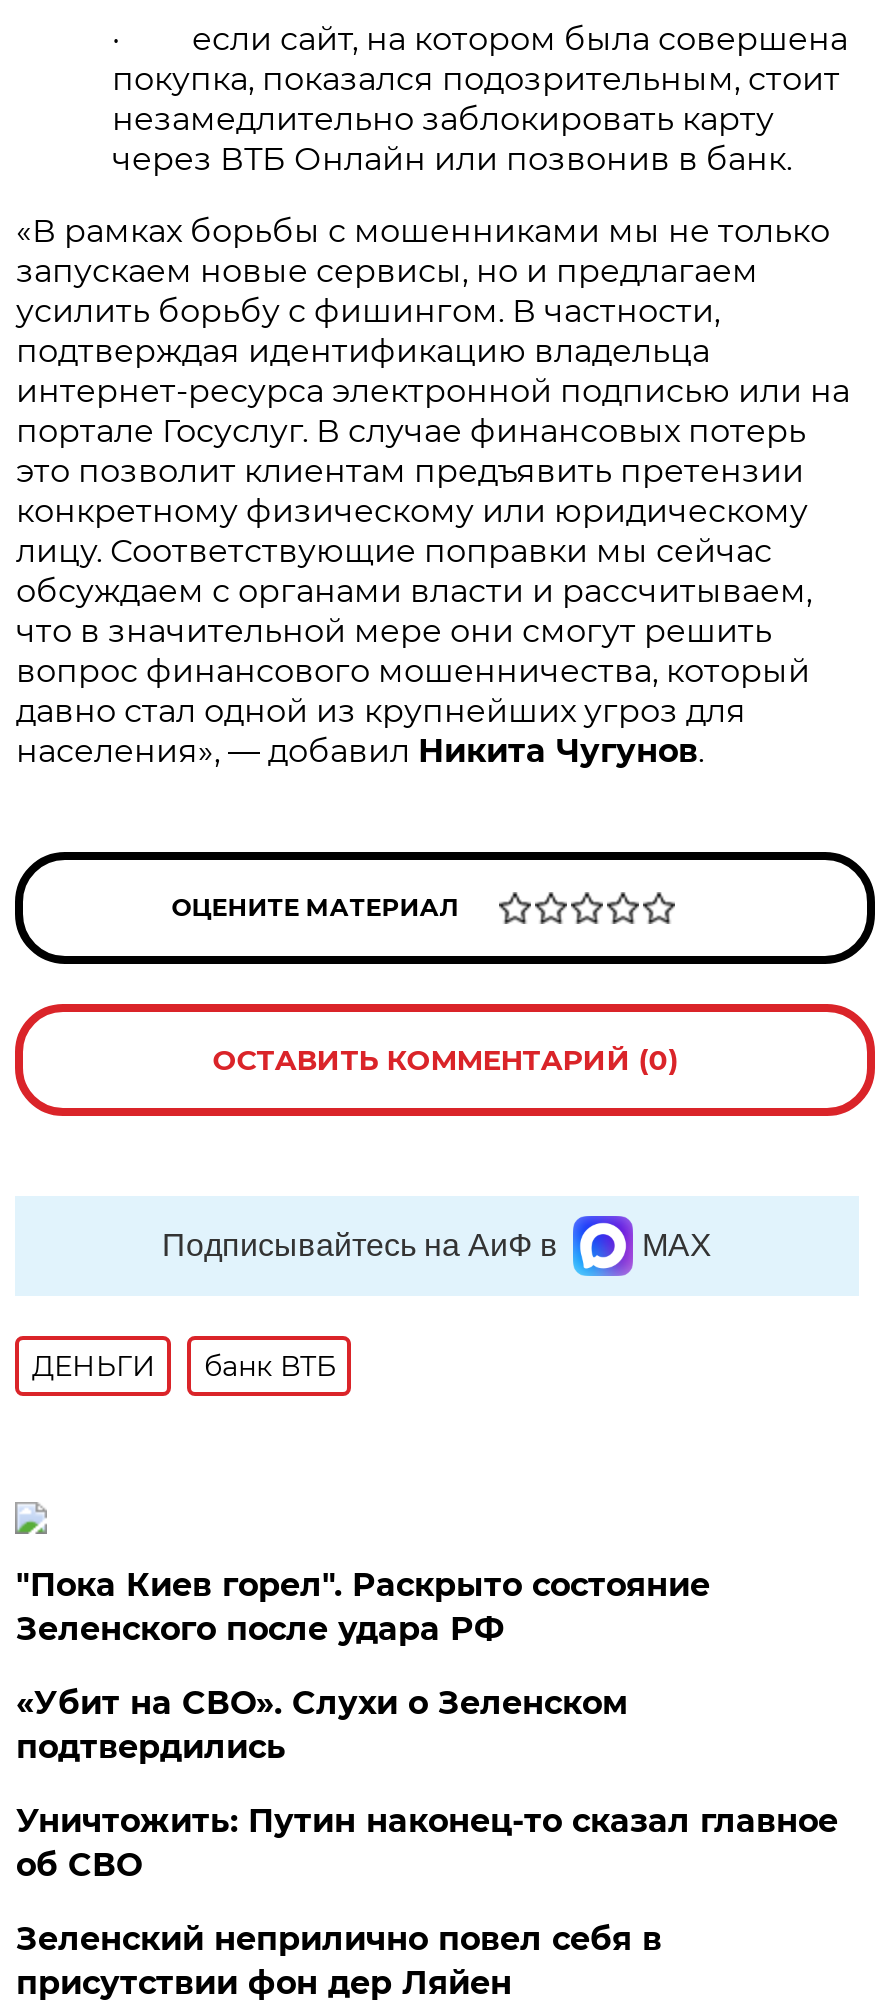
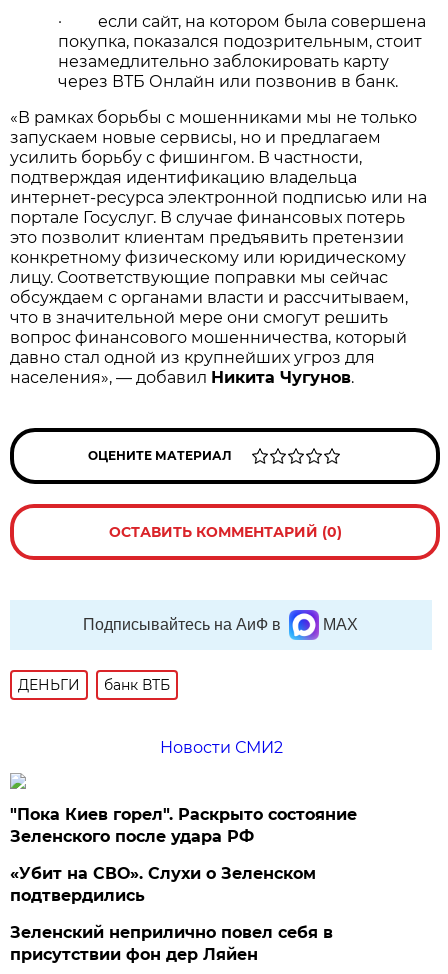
none -> [160,738,283,757] Новости СМИ2
moved [16,1565,710,1765] -> [10,805,357,905]: "Пока Киев горел". Раскрыто состояние | Зеленского после удара РФ | «Убит на СВО». Слухи о Зеленском | подтвердились
[16,1801,838,1883] Уничтожить: Путин наконец-то сказал главное | об СВО -> none

